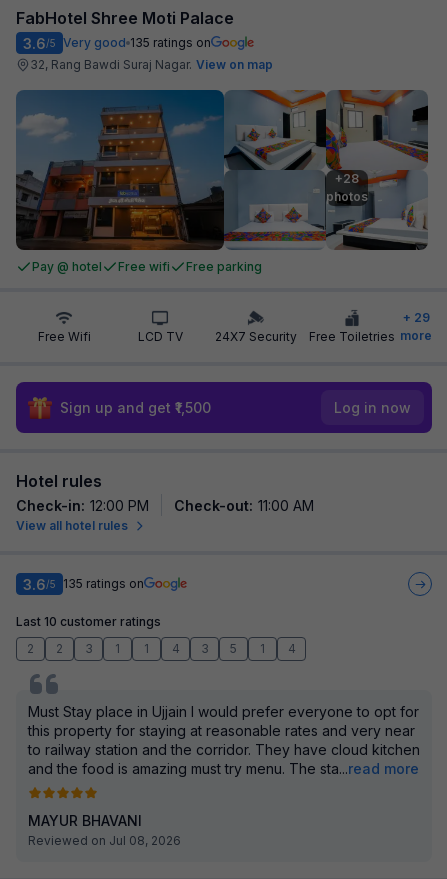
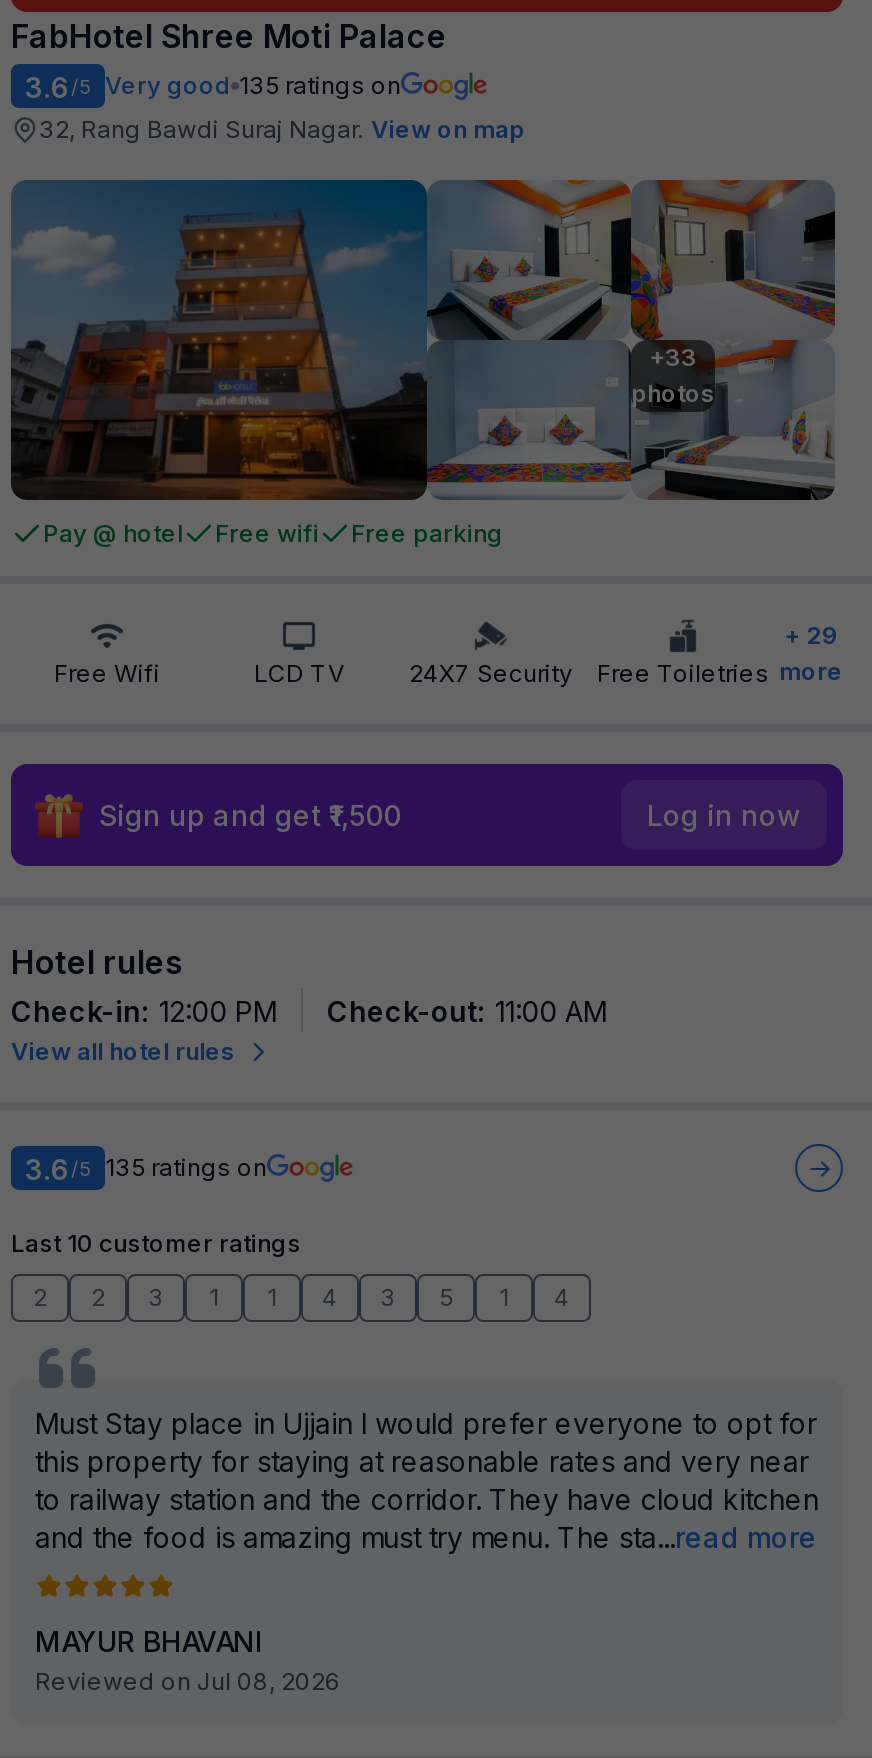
[335,171,359,186] +28 -> [649,342,697,372] +33

